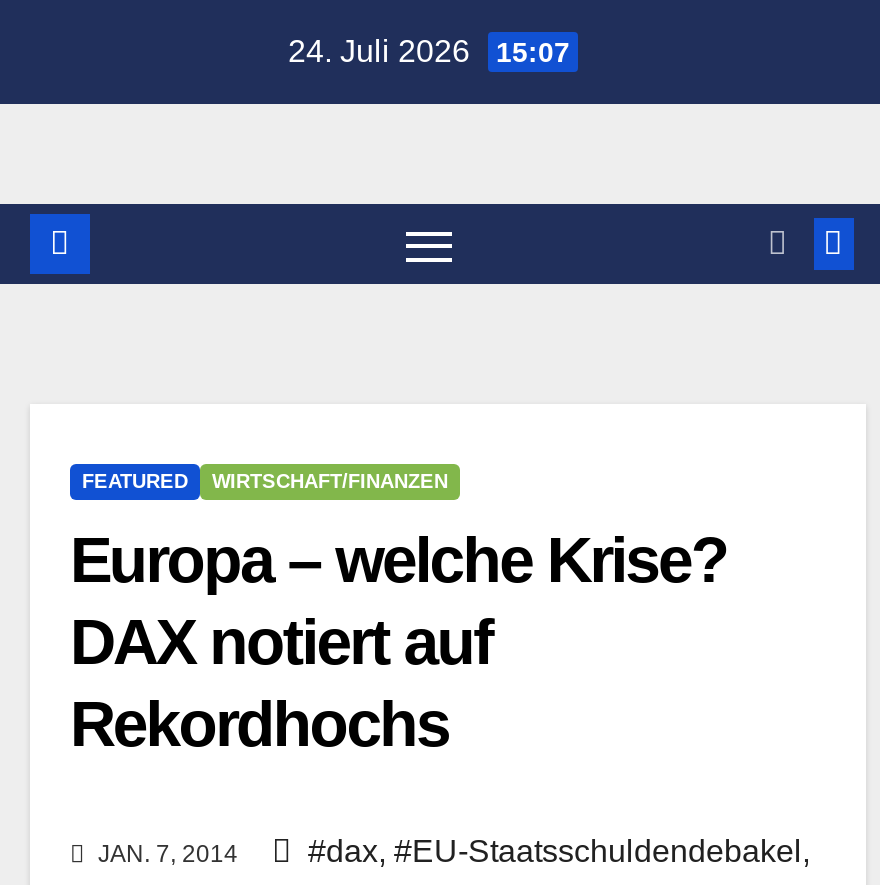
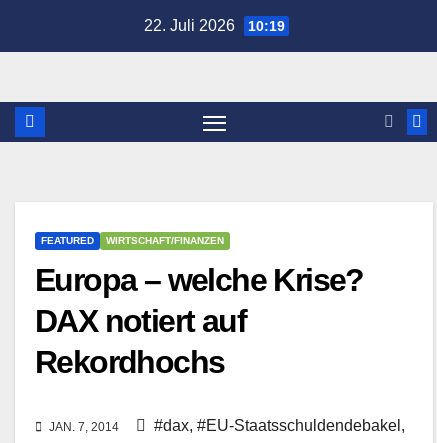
[288,34,570,68] 24. Juli 2026 15:07 -> [144,17,285,34] 22. Juli 2026 10:19

